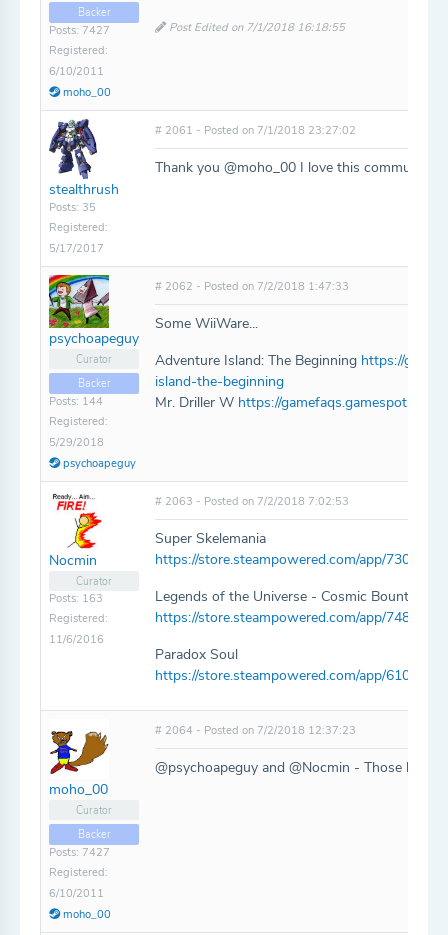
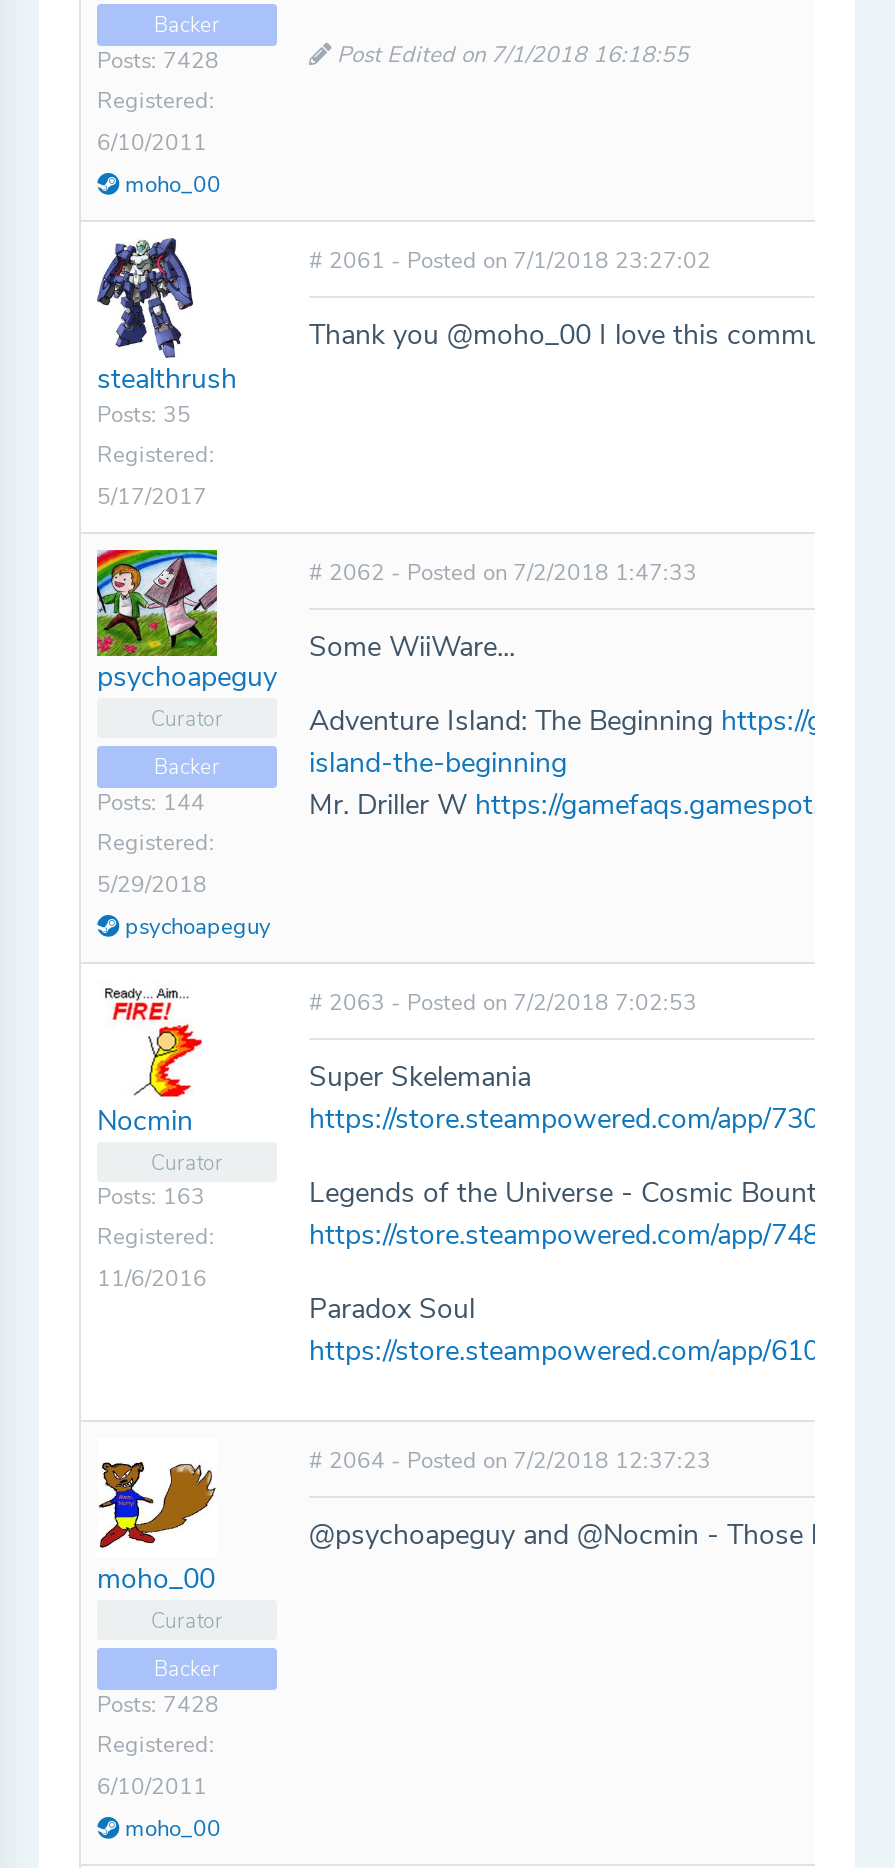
[49,22,110,37] Posts: 7427 -> [97,45,219,75] Posts: 7428
[49,844,110,859] Posts: 7427 -> [97,1689,219,1719] Posts: 7428

